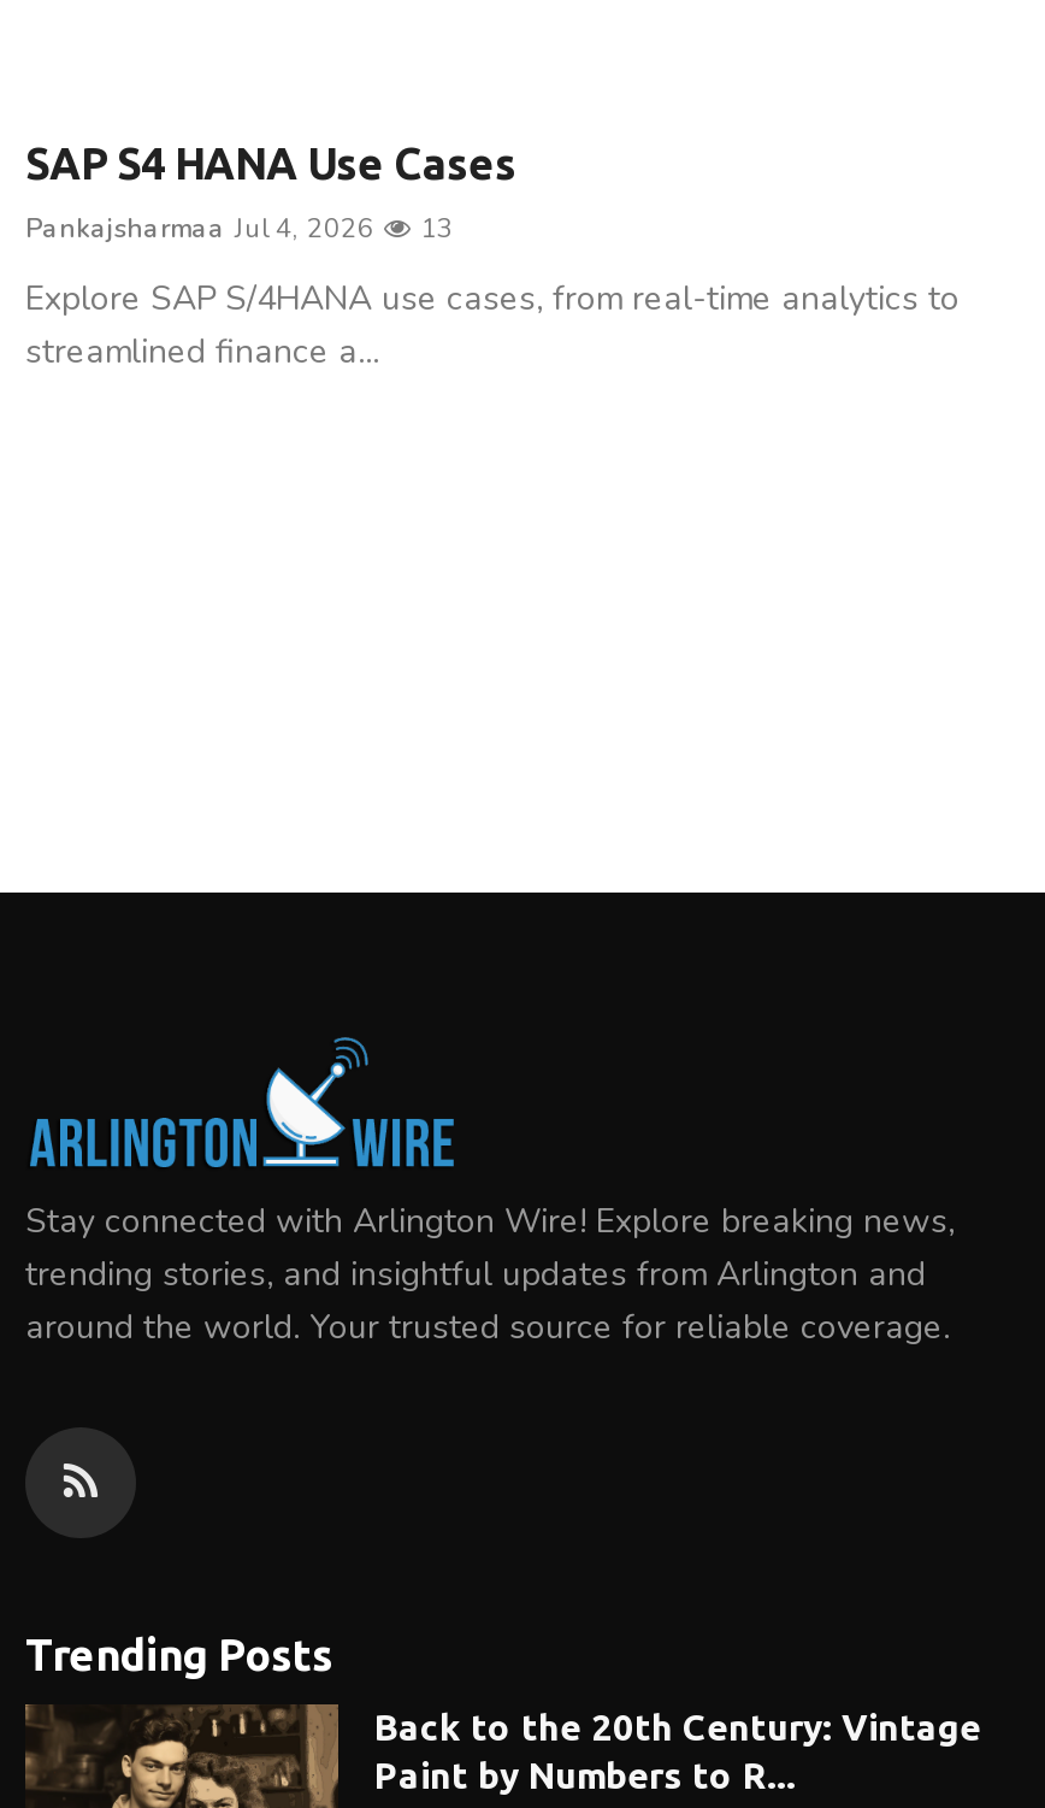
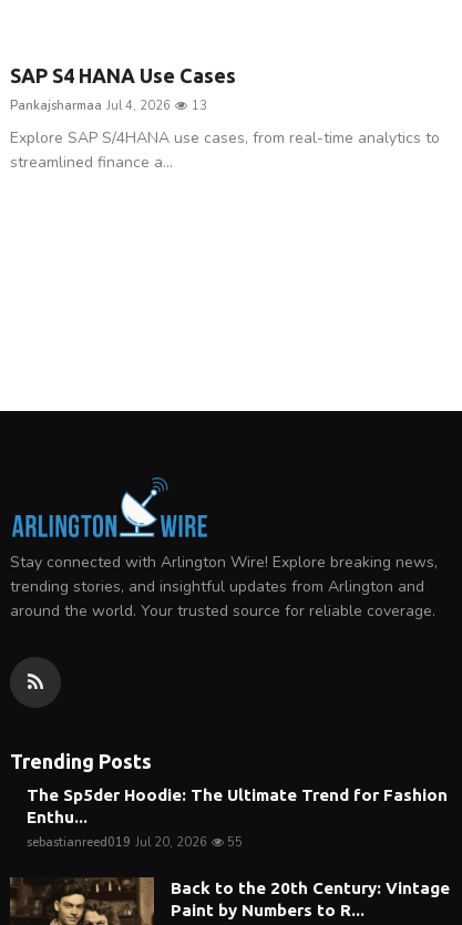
none -> [27,785,448,851] The Sp5der Hoodie: The Ultimate Trend for Fashion | Enthu... | sebastianreed019 Jul 20, 2026 | 55

